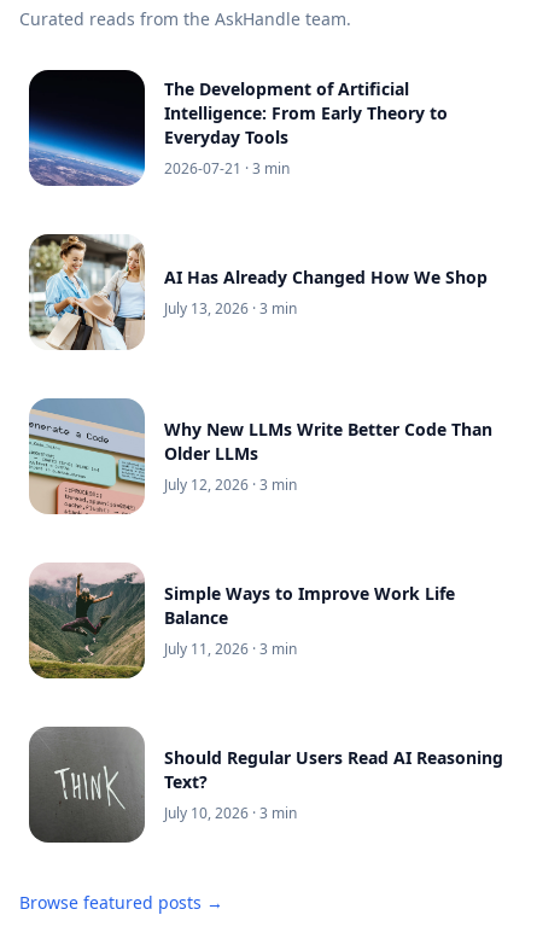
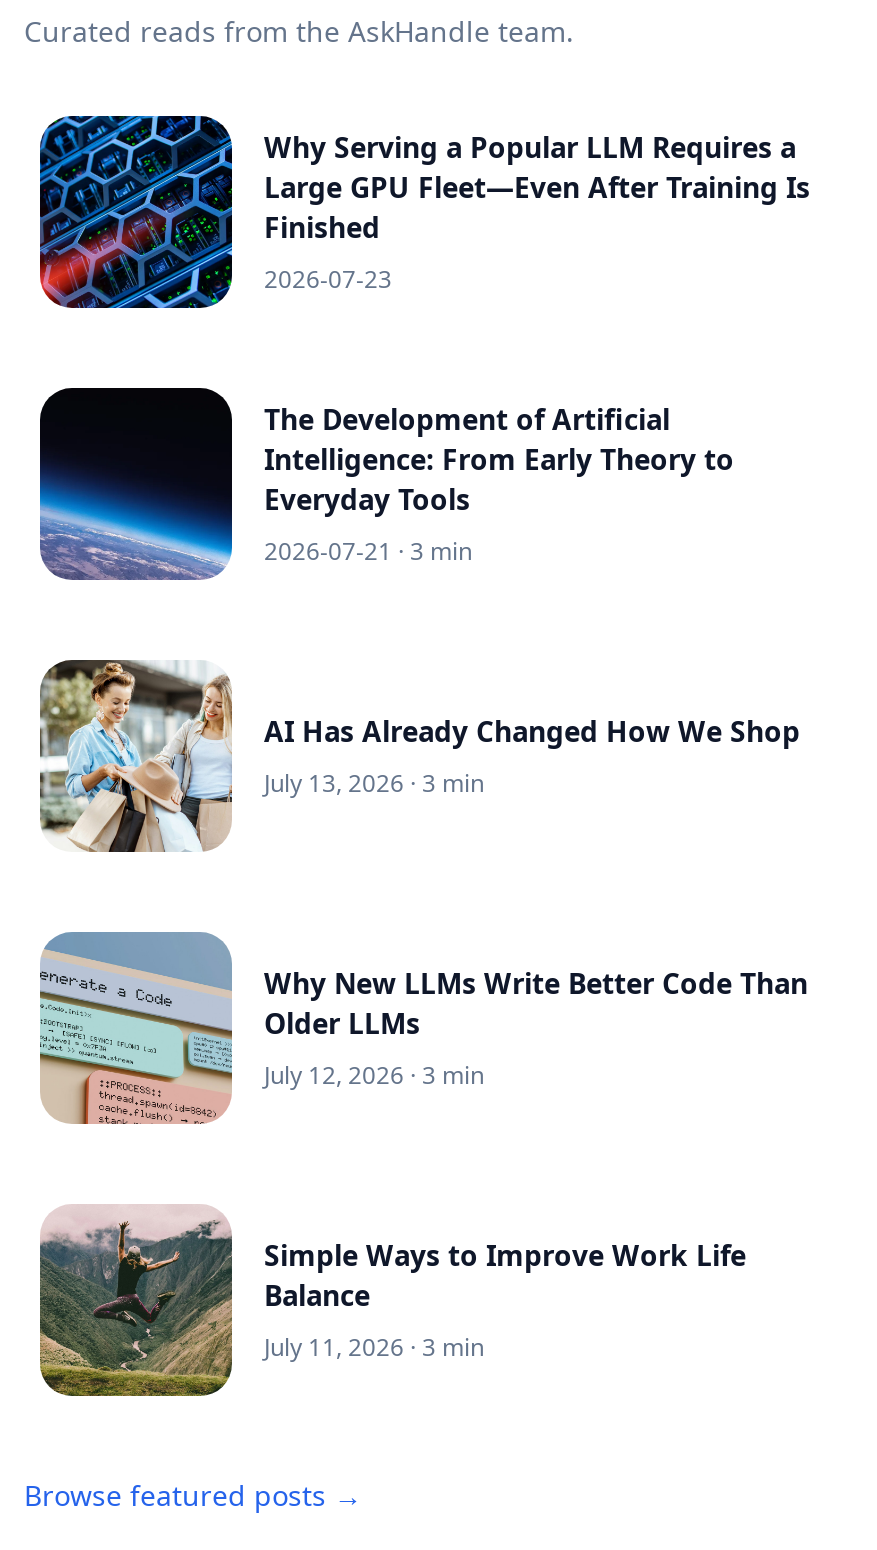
none -> [38,114,810,310] [image] | Why Serving a Popular LLM Requires a | Large GPU Fleet—Even After Training Is | Finished | 2026-07-23
moved [27,77,492,659] -> [36,400,808,1364]: [image] | The Development of Artificial | Intelligence: From Early Theory to | ... | Balance | July 11, 2026 · 3 min
[28,727,503,843] [image] | Should Regular Users Read AI Reasoning | Text? | July 10, 2026 · 3 min -> none

